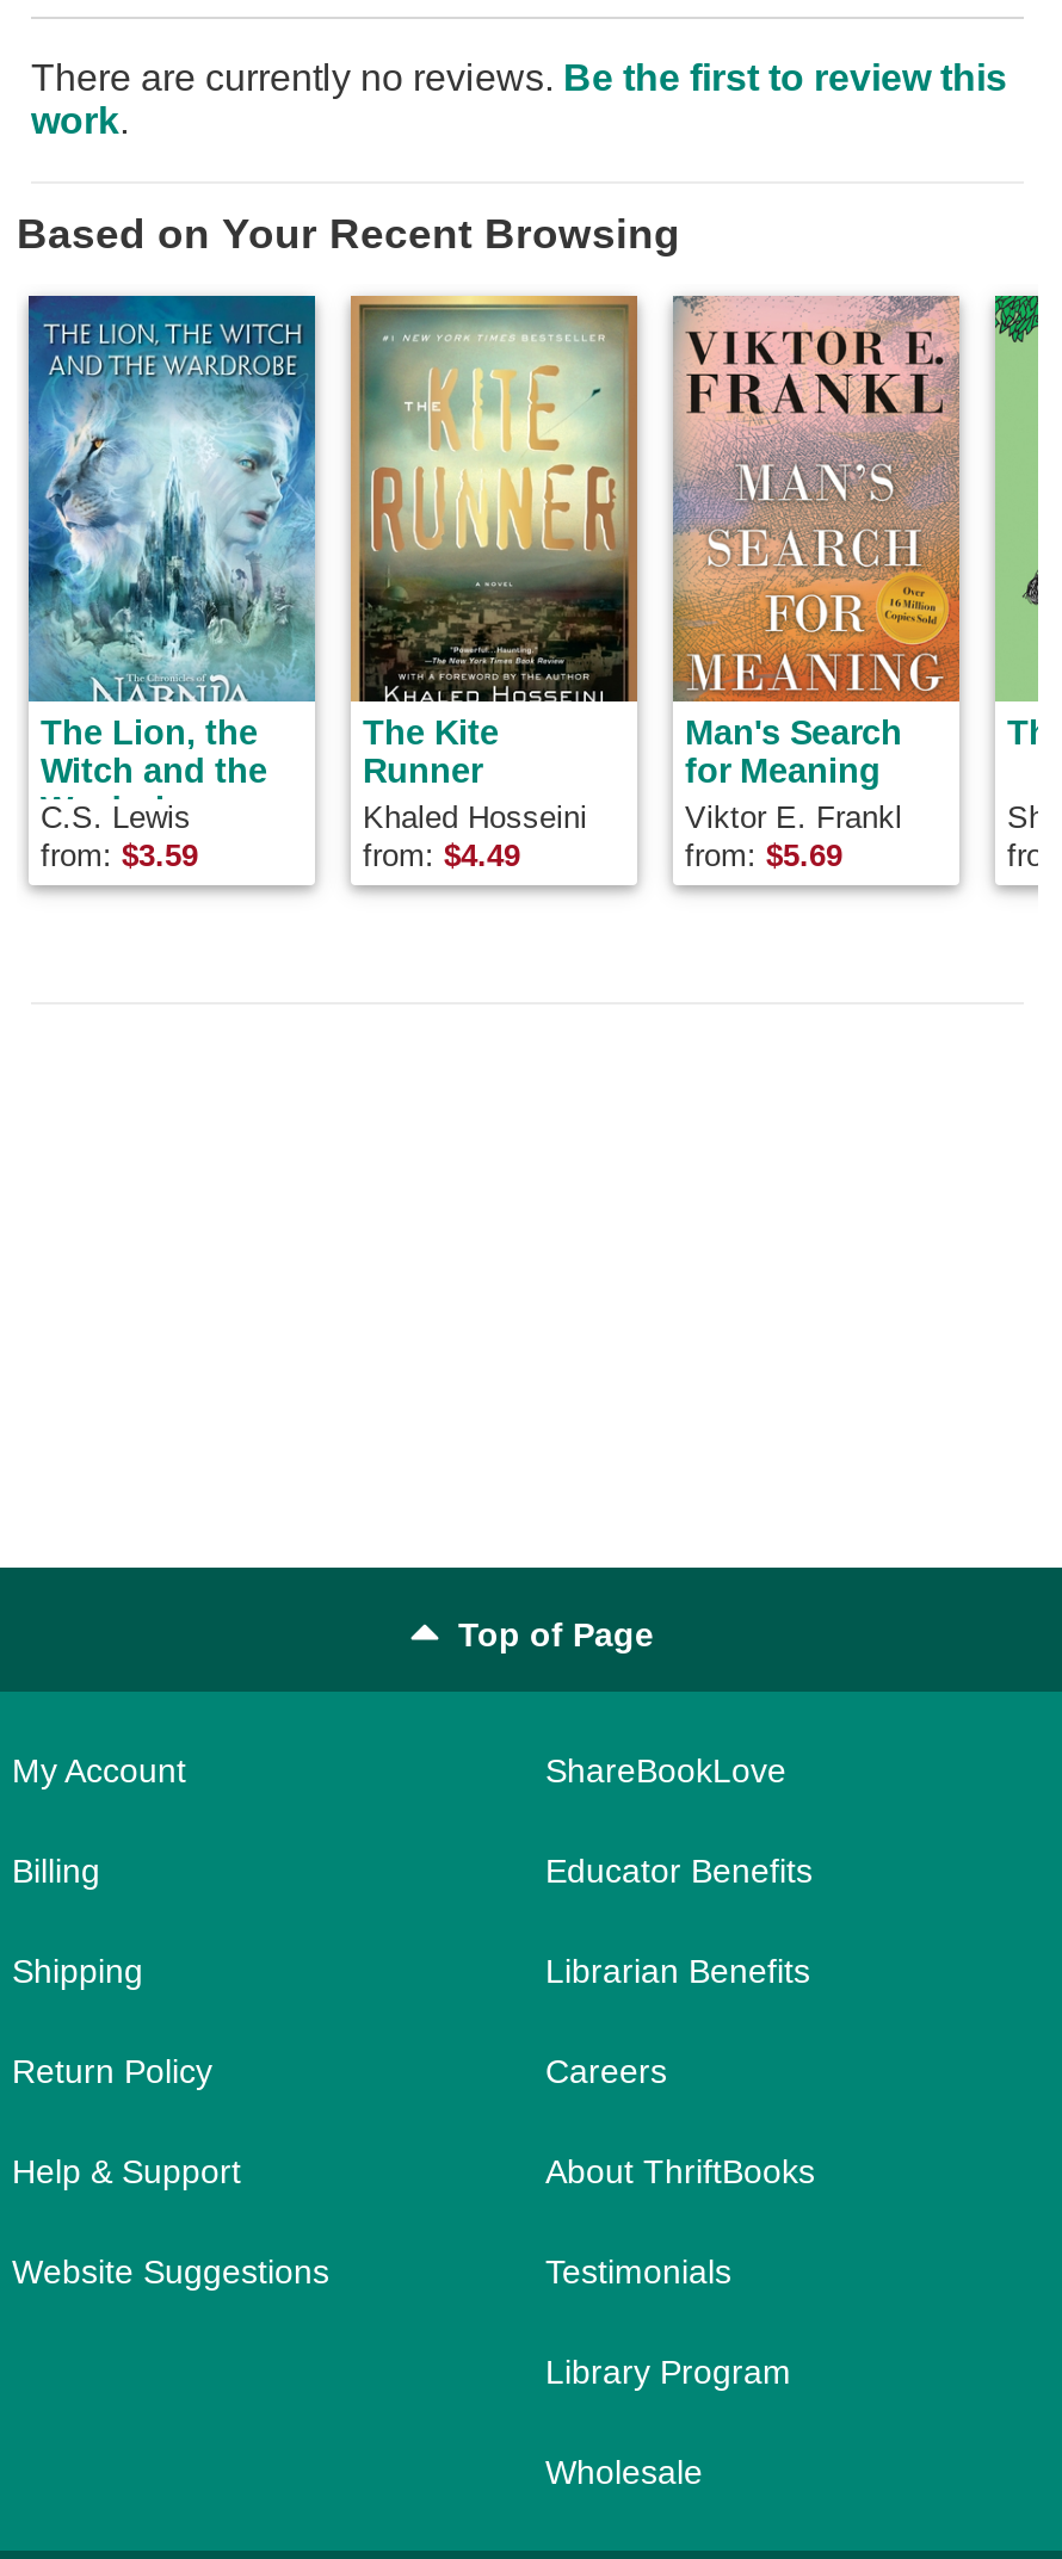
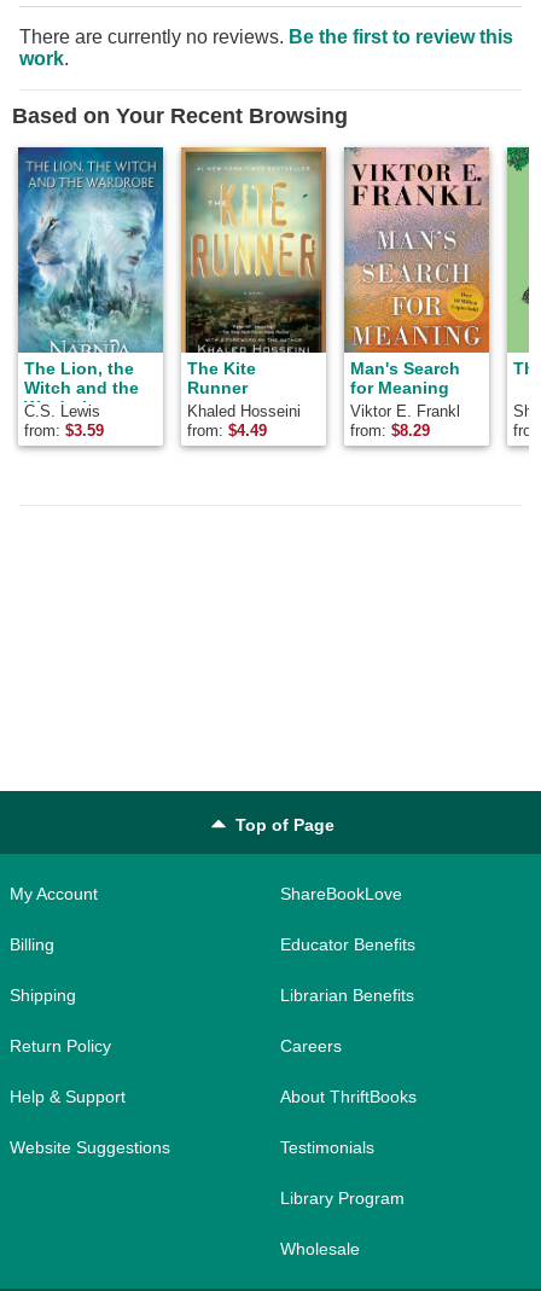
[685,837,842,873] from: $5.69 -> [350,421,430,440] from: $8.29

